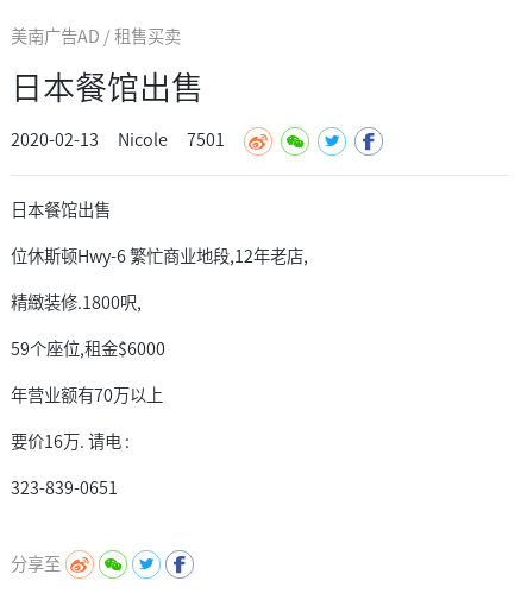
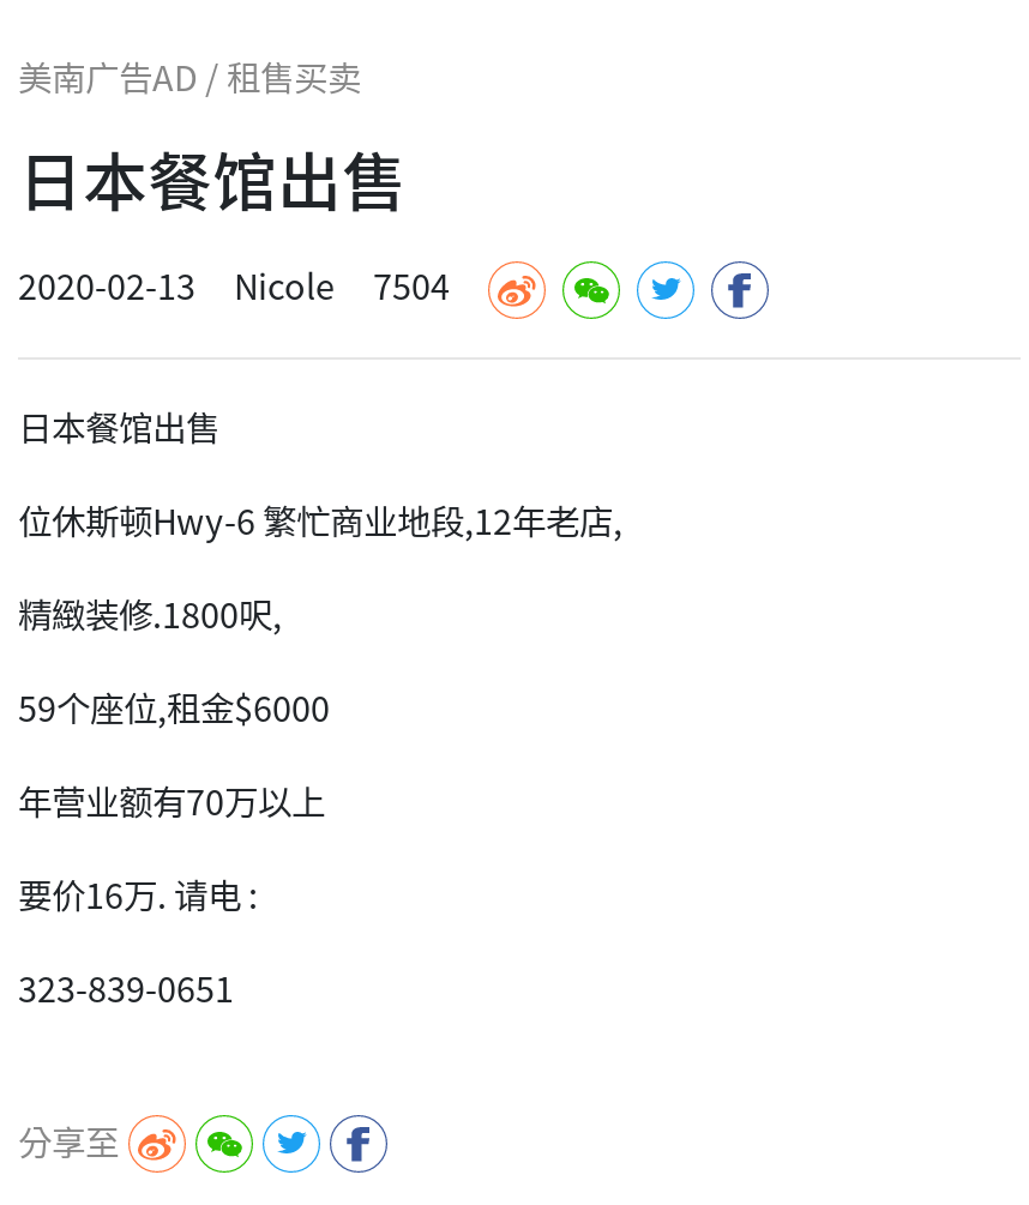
[11,126,225,151] 2020-02-13 Nicole 7501 -> [18,259,450,309] 2020-02-13 Nicole 7504

